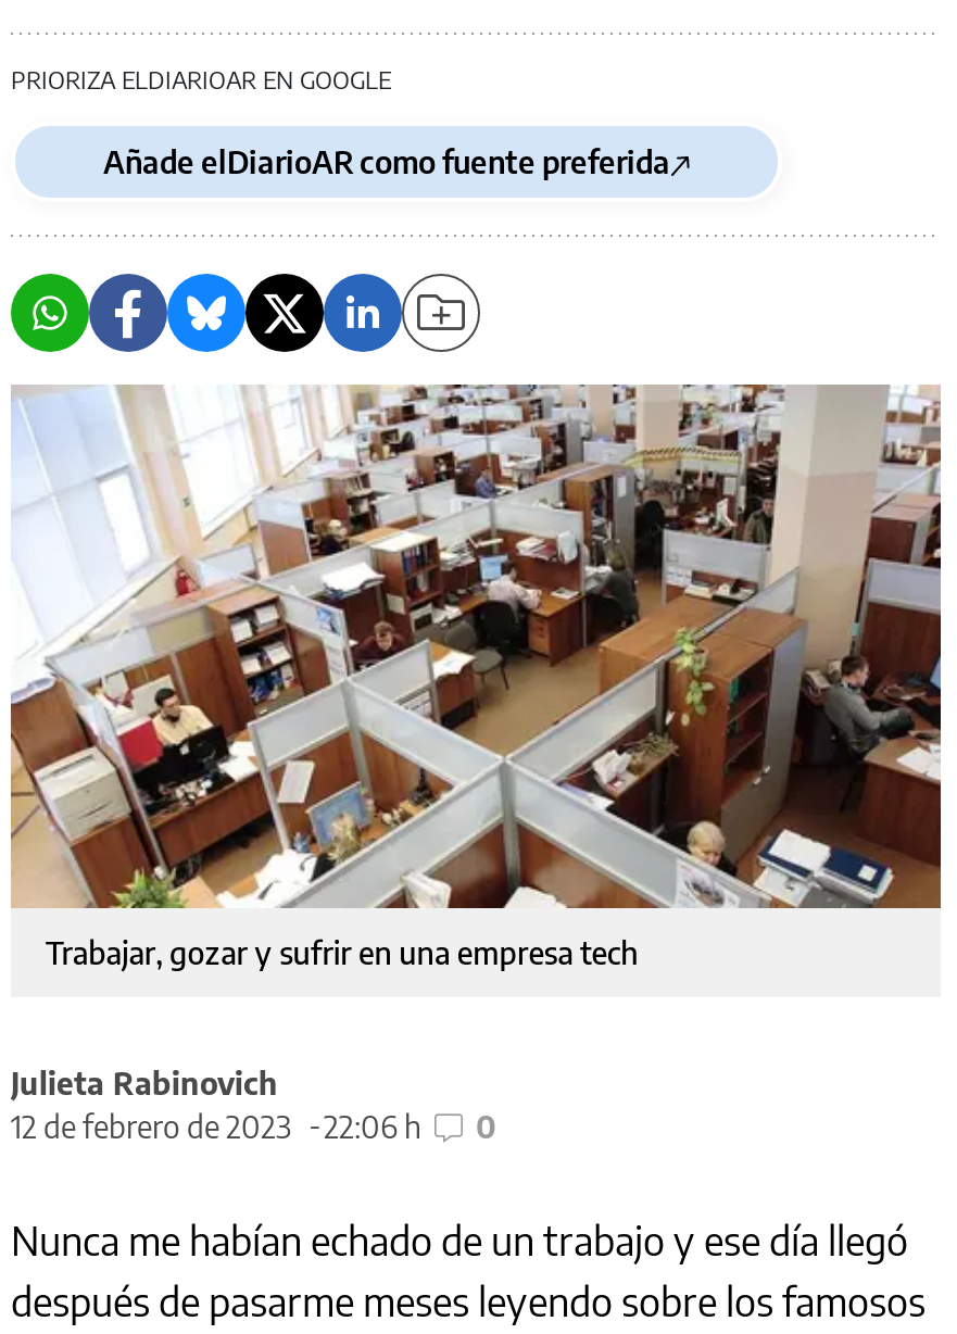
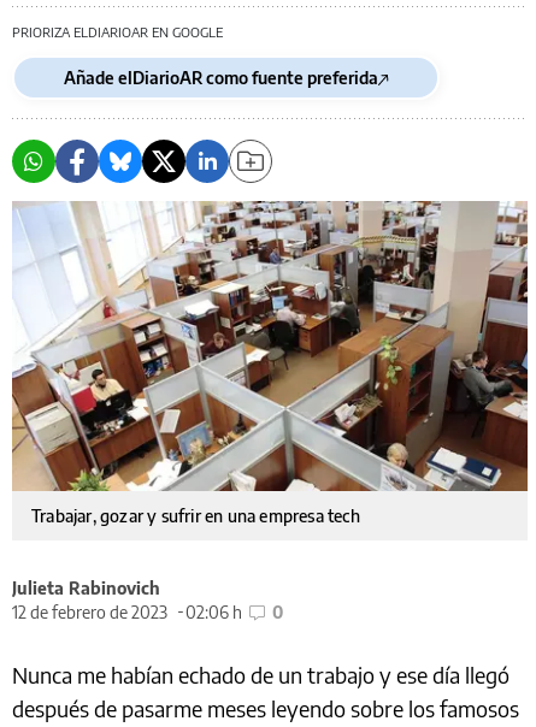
[11,1108,495,1145] 12 de febrero de 2023 22:06 h 0 -> [12,602,283,623] 12 de febrero de 2023 02:06 h 0

